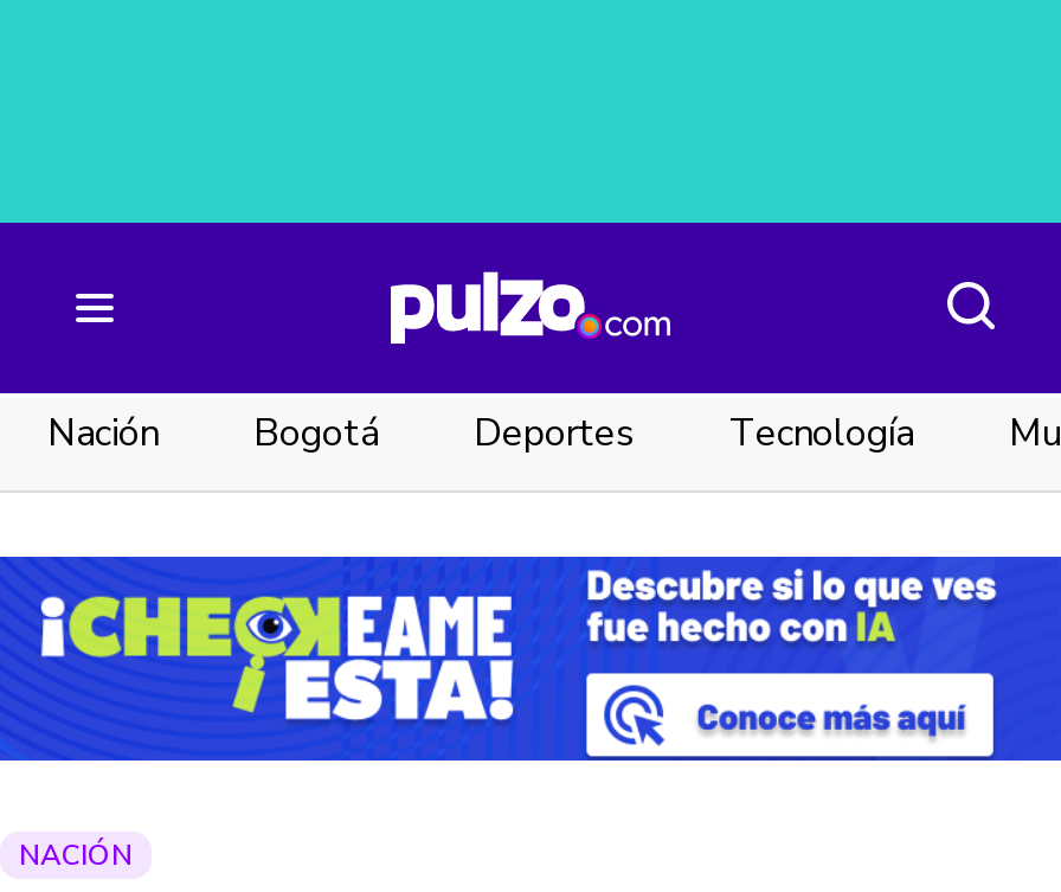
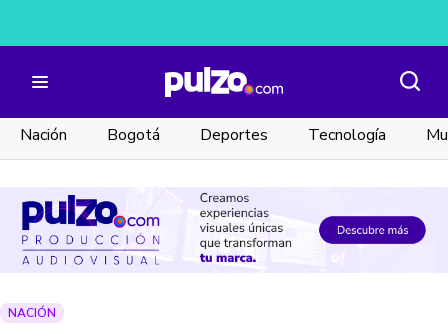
[7,554,1054,763] [image] -> [3,187,445,273] [image]

